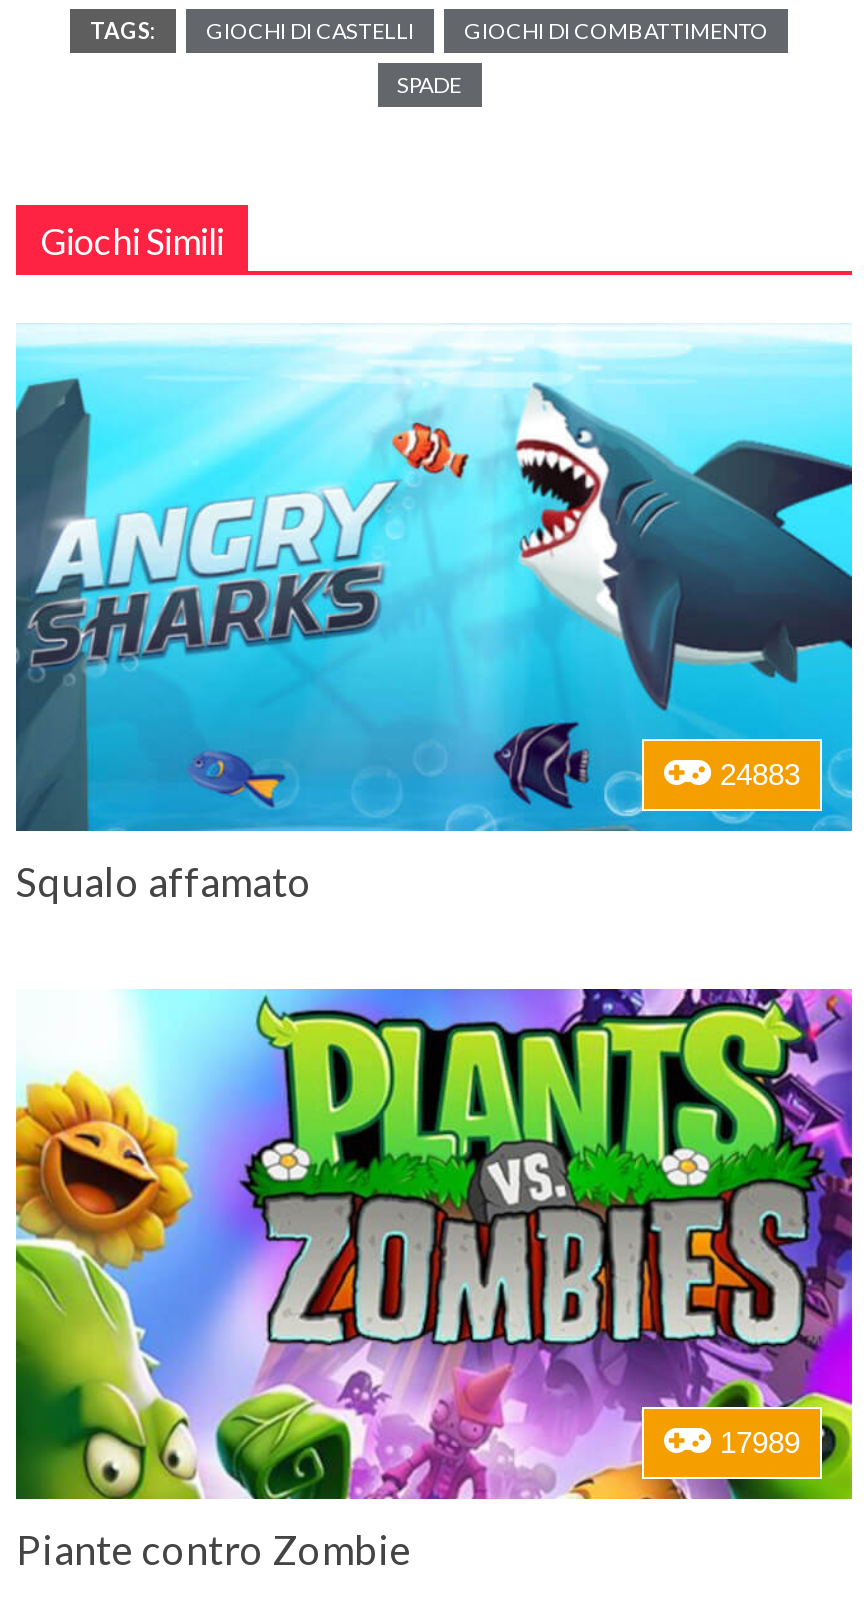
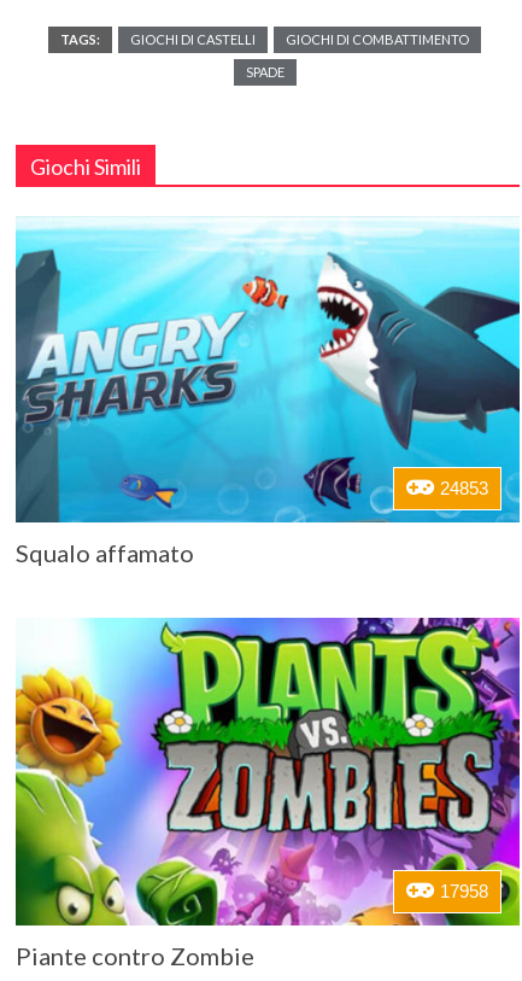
[720,757,800,791] 24883 -> [440,478,488,499] 24853
[720,1425,800,1459] 17989 -> [440,881,488,902] 17958

